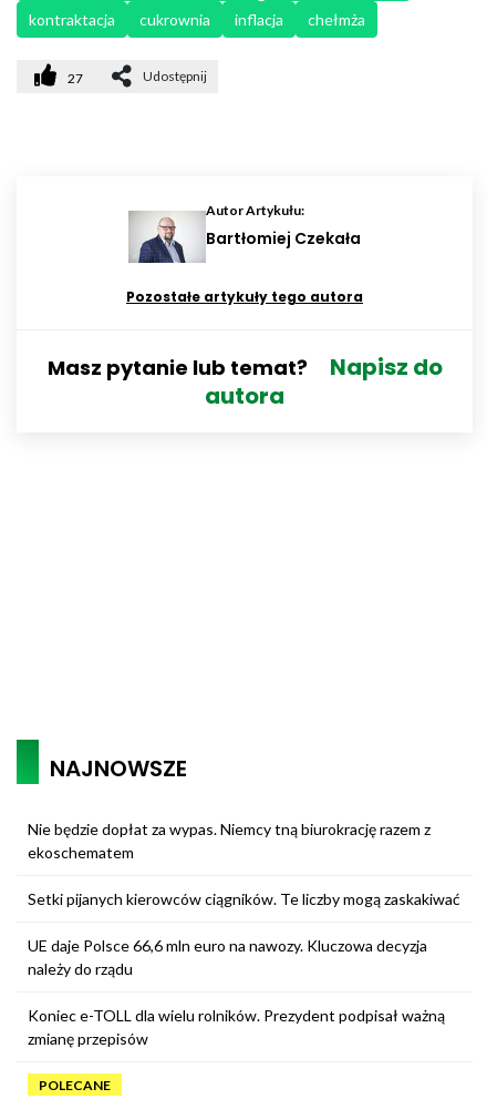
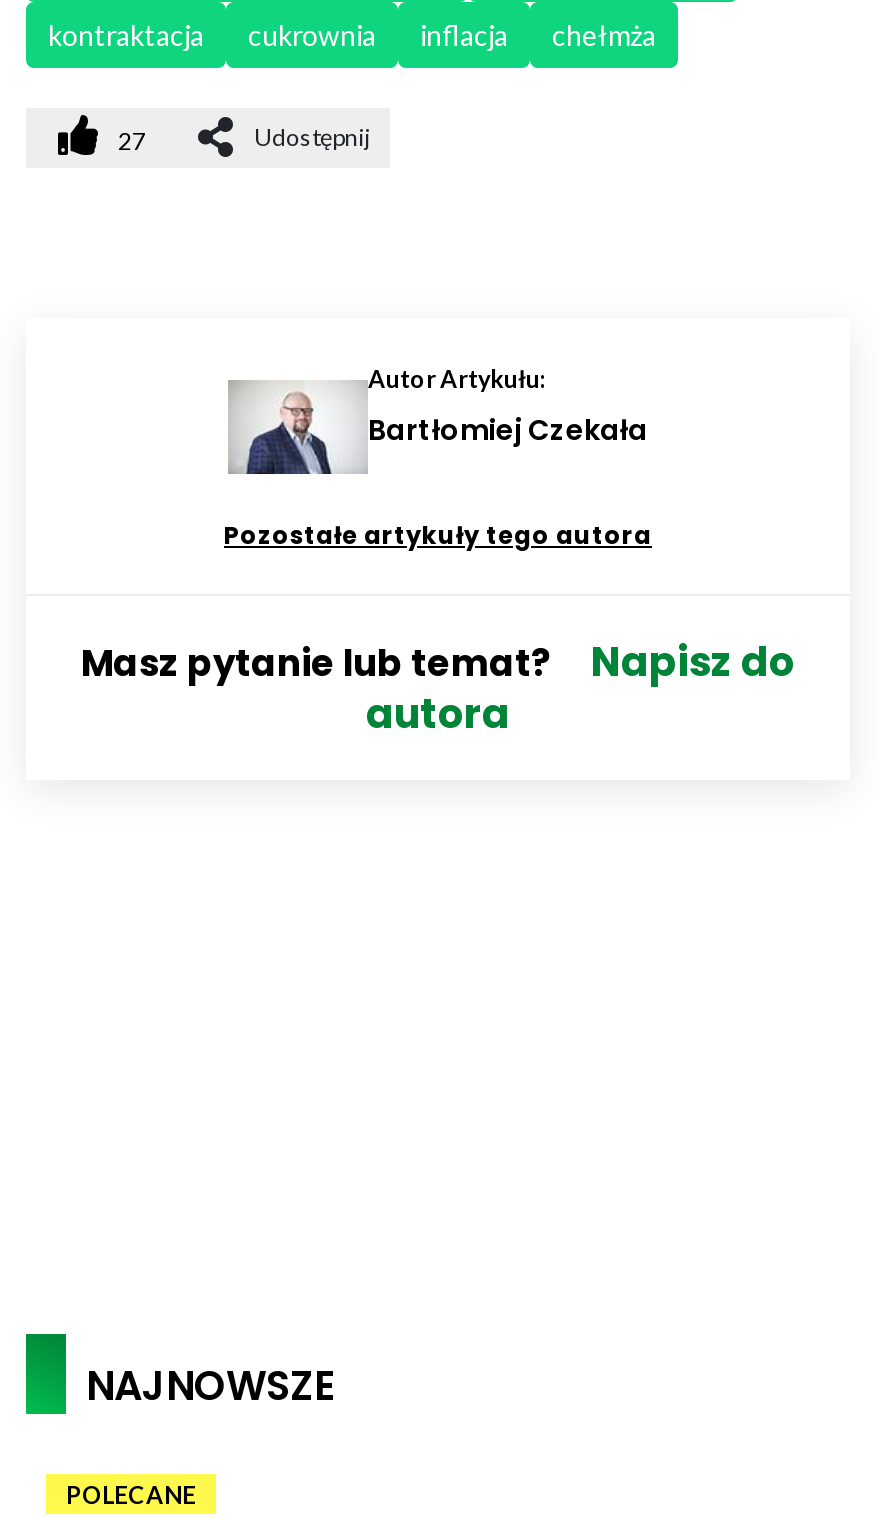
[28,819,460,1048] Nie będzie dopłat za wypas. Niemcy tną biurokrację razem z | ekoschematem | Setki pijanych kierowców ciągników. Te liczby mogą zaskakiwać | UE daje Polsce 66,6 mln euro na nawozy. Kluczowa decyzja | należy do rządu | Koniec e-TOLL dla wielu rolników. Prezydent podpisał ważną | zmianę przepisów -> none

